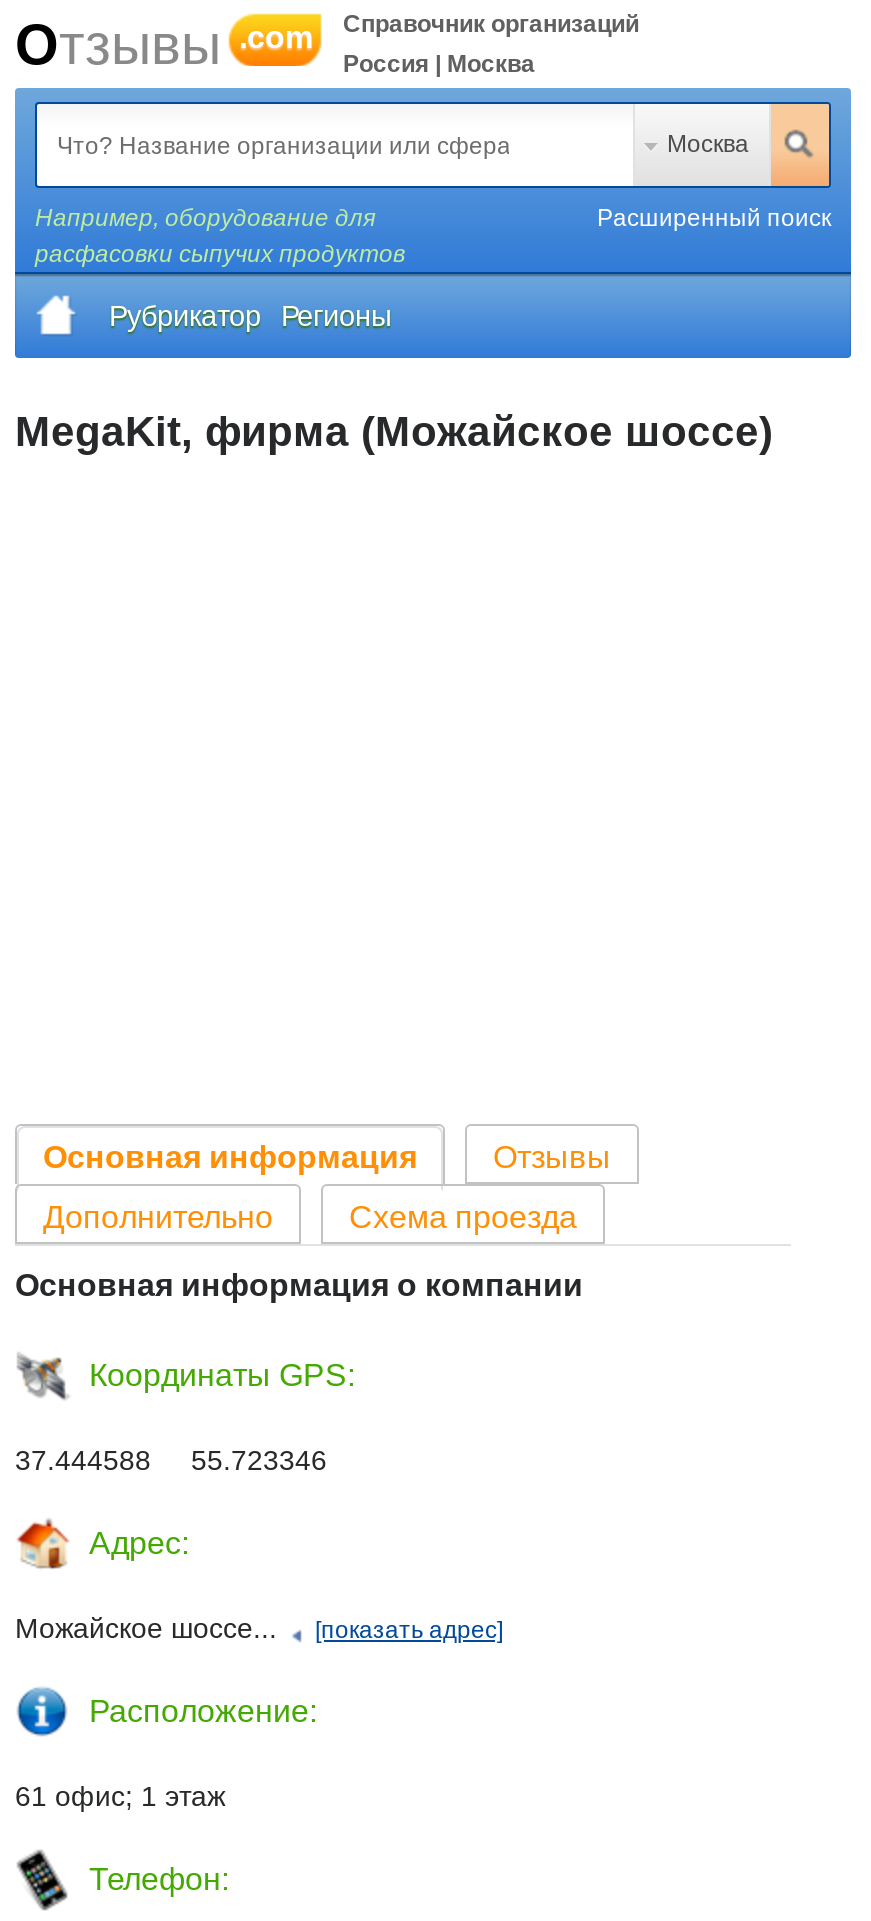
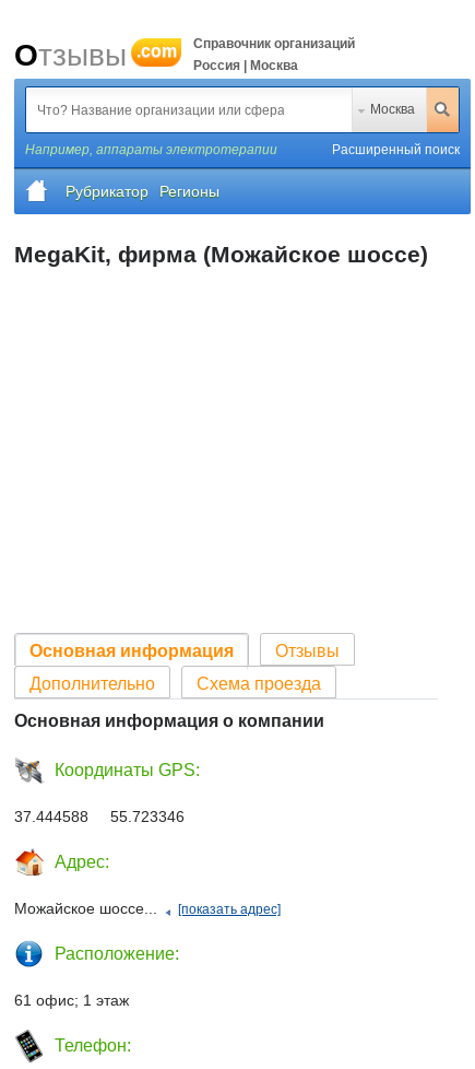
[35,204,405,268] Например, оборудование для | расфасовки сыпучих продуктов -> [25,142,277,157] Например, аппараты электротерапии

